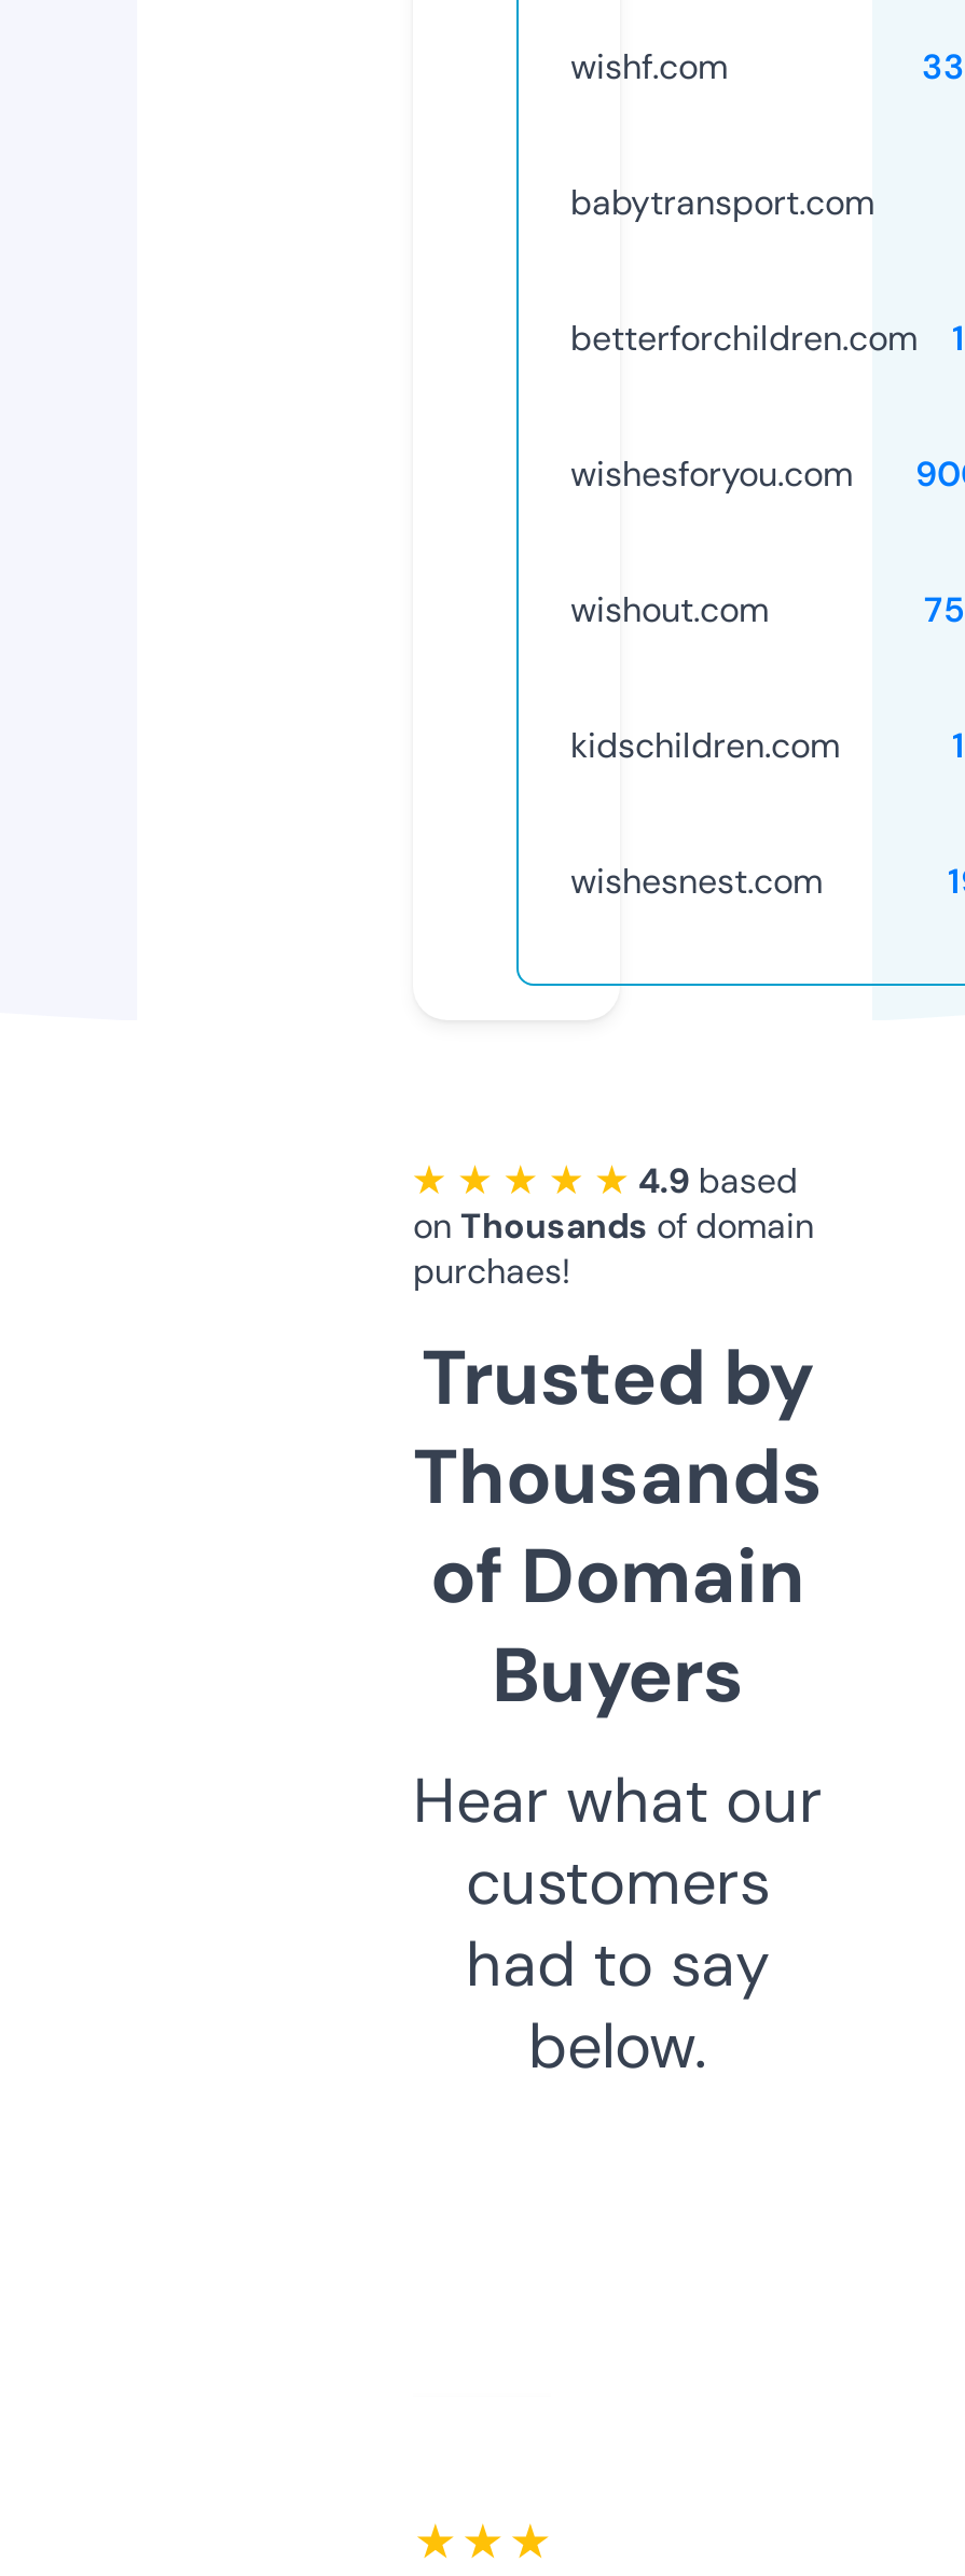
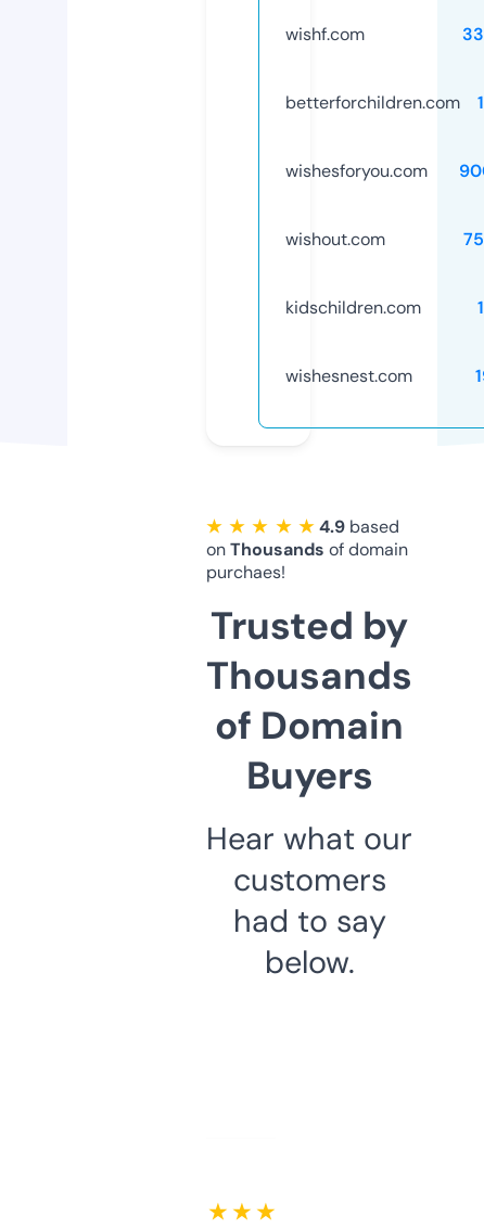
[570,179,874,225] babytransport.com -> none

